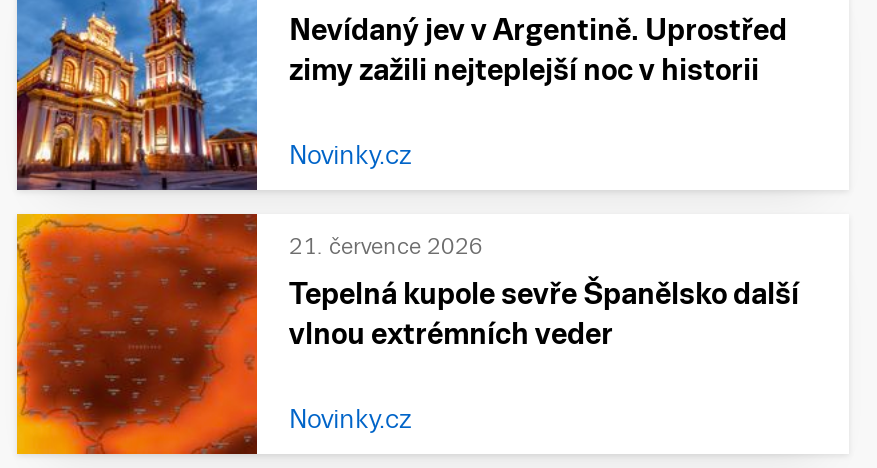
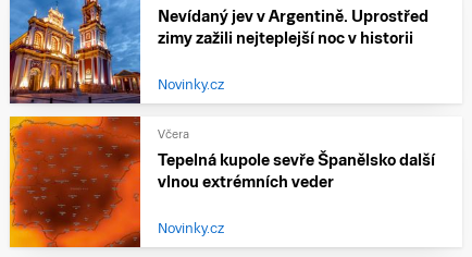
[289,234,483,258] 21. července 2026 -> [158,127,189,140] Včera

